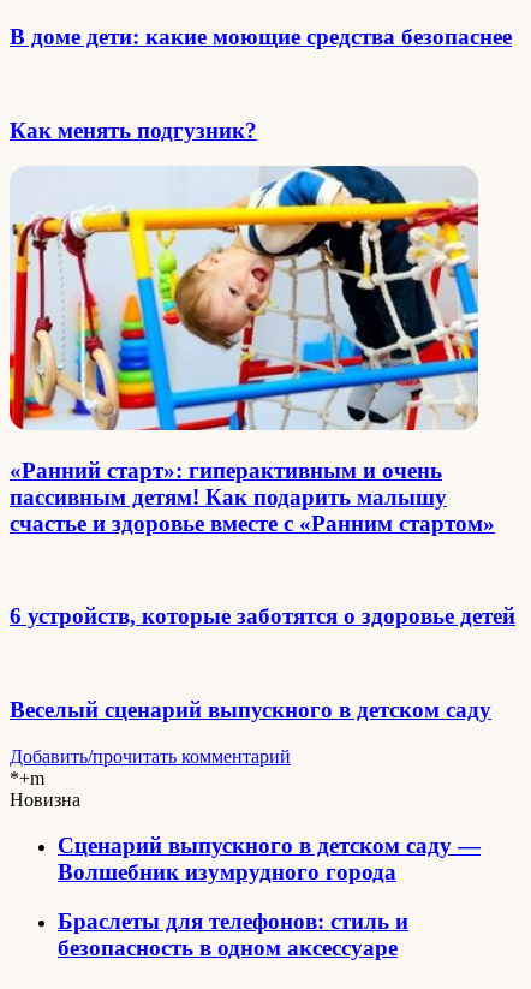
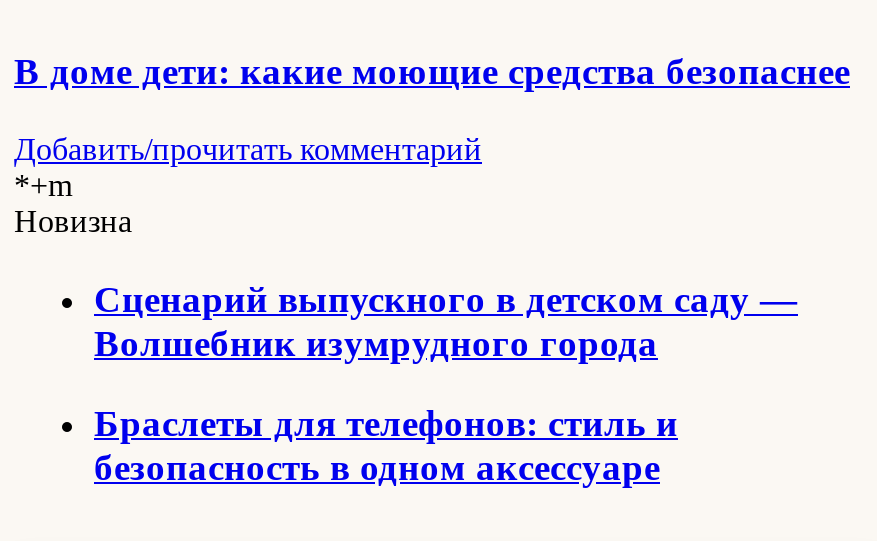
[10,117,257,143] Как менять подгузник? -> none
[8,165,495,536] [image] | «Ранний старт»: гиперактивным и очень | пассивным детям! Как подарить малышу | счастье и здоровье вместе с «Ранним стартом» -> none
[10,604,515,629] 6 устройств, которые заботятся о здоровье детей -> none
[10,697,491,722] Веселый сценарий выпускного в детском саду -> none

